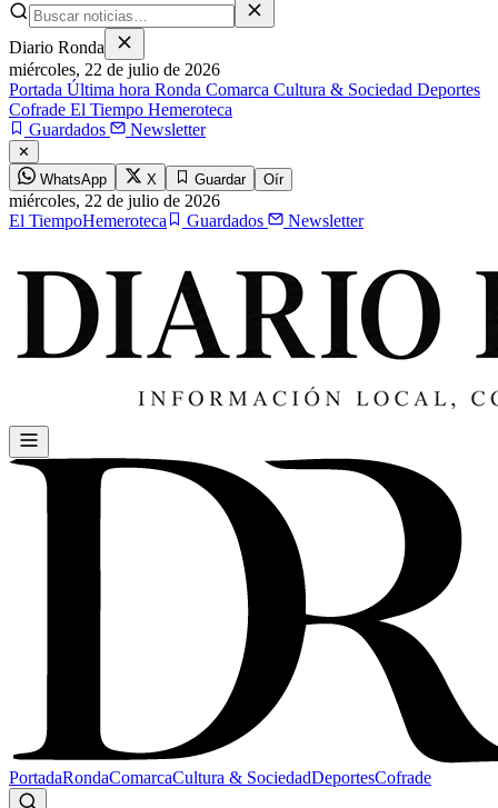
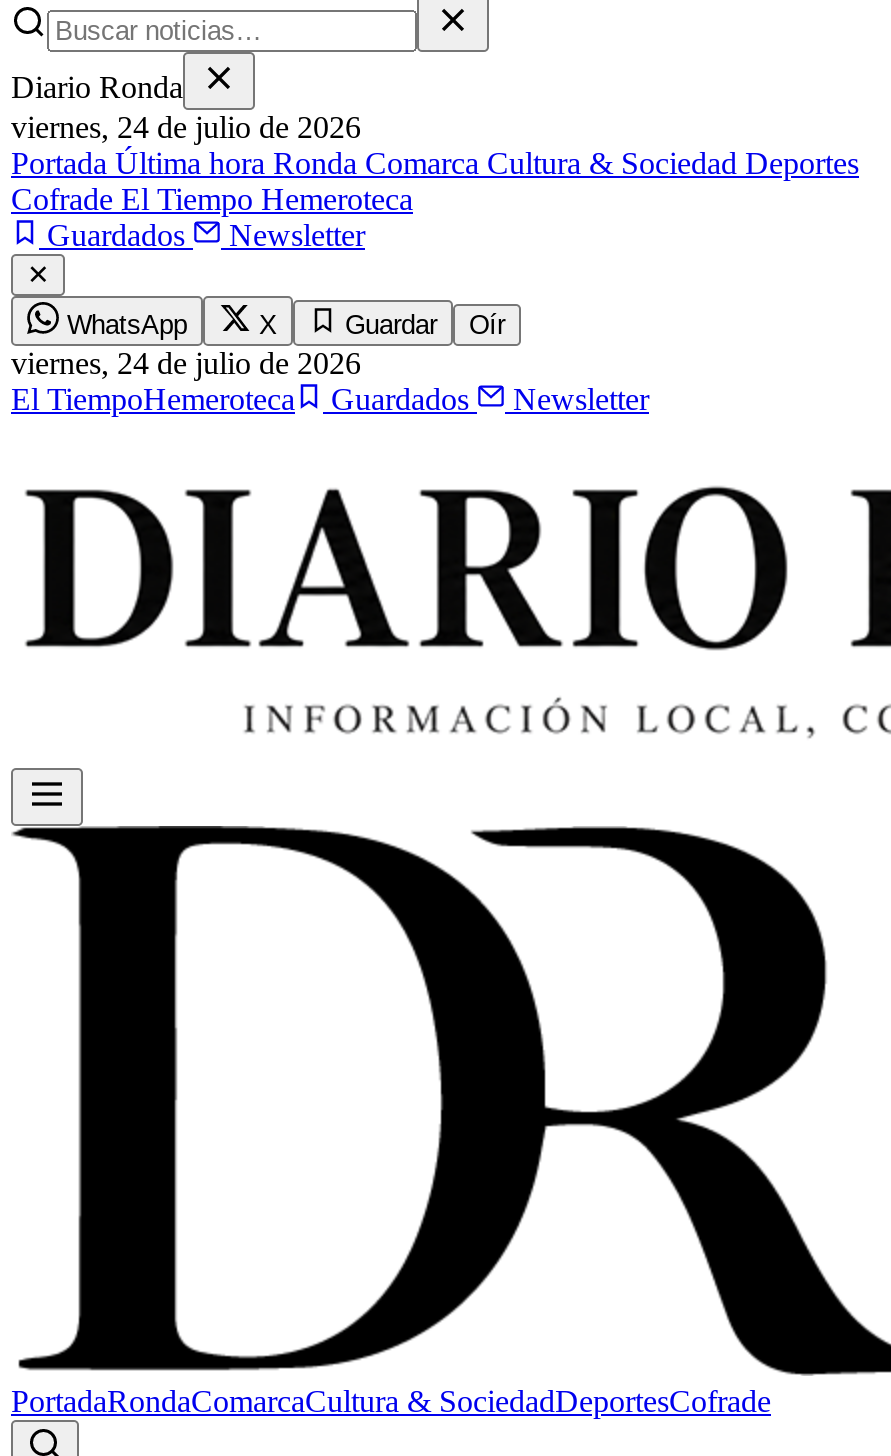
[9,60,220,79] miércoles, 22 de julio de 2026 -> [11,110,361,144] viernes, 24 de julio de 2026
[9,191,220,210] miércoles,22 de julio de 2026 -> [11,346,361,380] viernes,24 de julio de 2026

